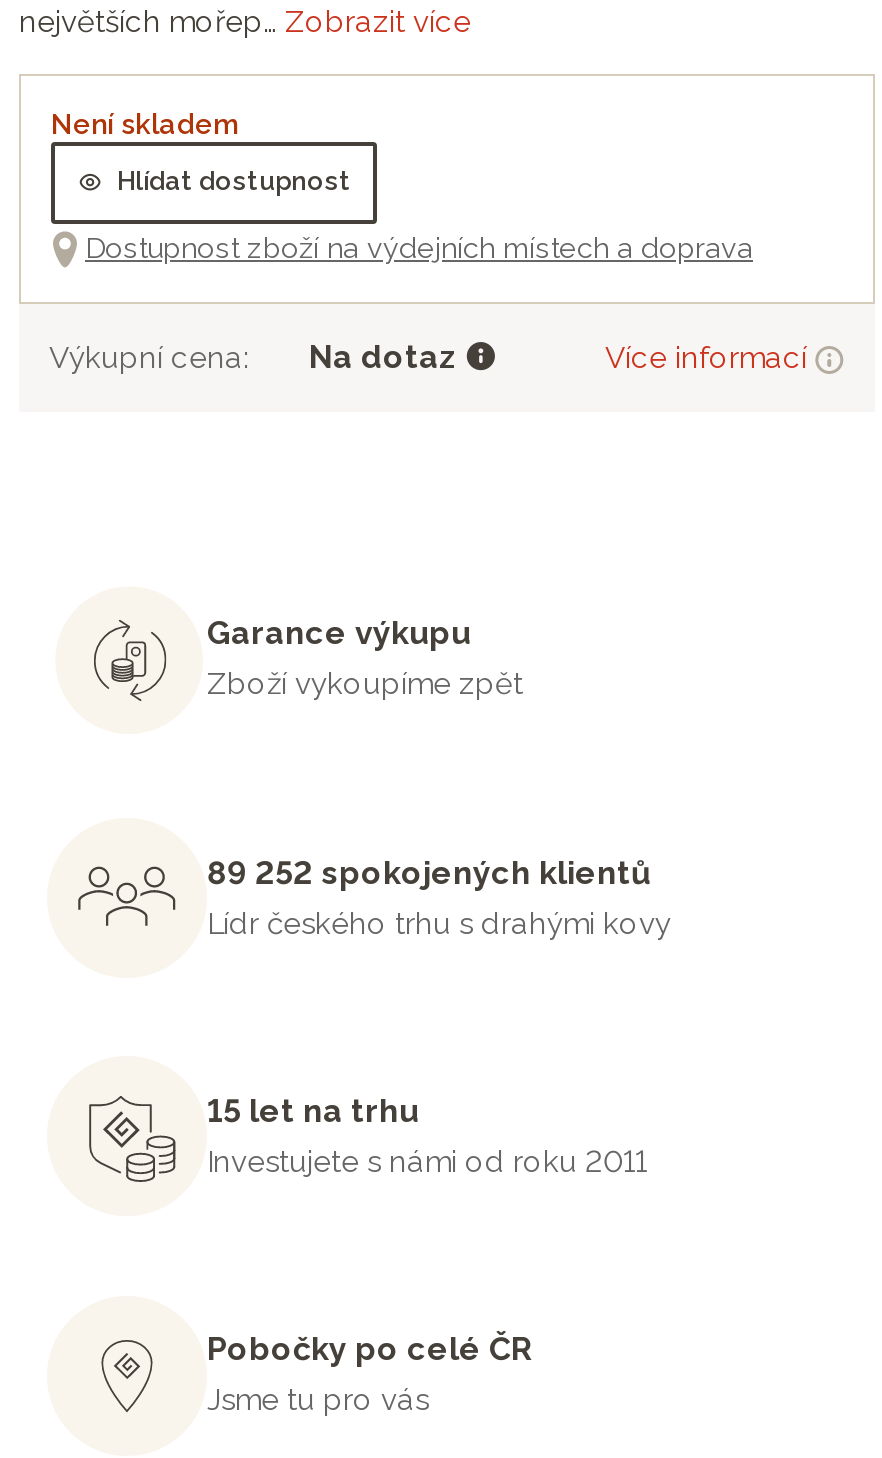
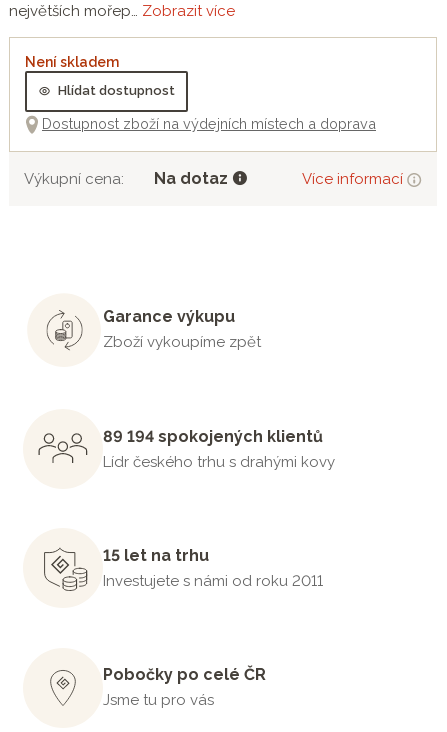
[207,853,651,891] 89 252 spokojených klientů -> [103,427,323,446] 89 194 spokojených klientů

